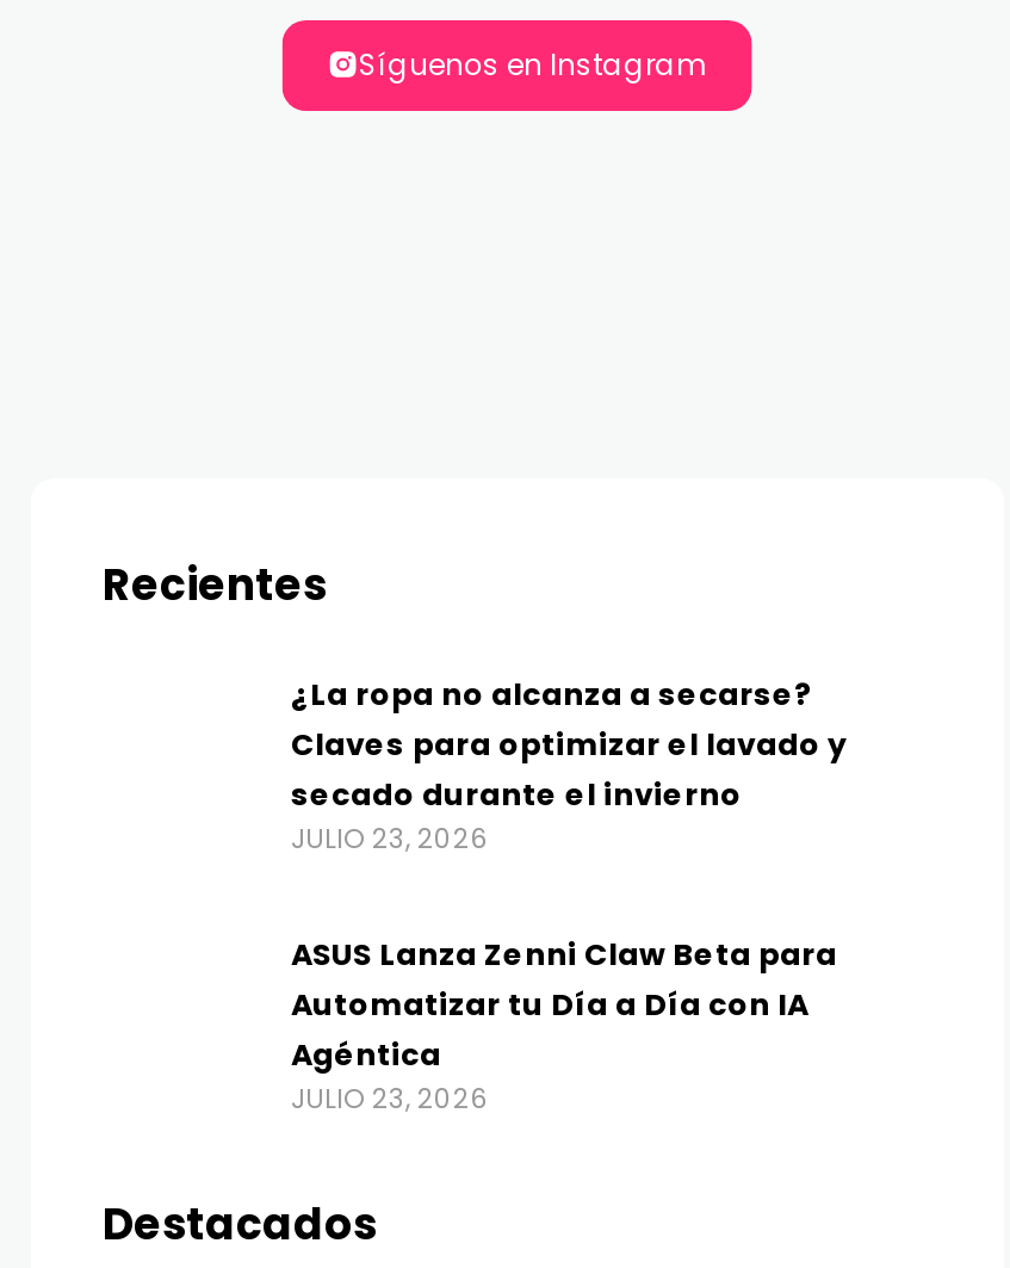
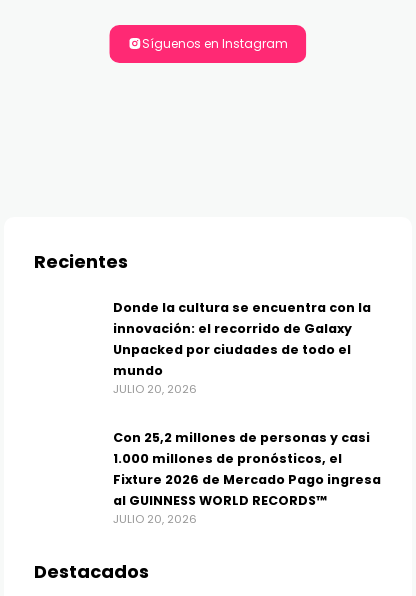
[291,673,847,857] ¿La ropa no alcanza a secarse? | Claves para optimizar el lavado y | secado durante el invierno | JULIO 23, 2026 -> [113,299,371,397] Donde la cultura se encuentra con la | innovación: el recorrido de Galaxy | Unpacked por ciudades de todo el | mundo | JULIO 20, 2026
[291,933,837,1117] ASUS Lanza Zenni Claw Beta para | Automatizar tu Día a Día con IA | Agéntica | JULIO 23, 2026 -> [113,429,381,527] Con 25,2 millones de personas y casi | 1.000 millones de pronósticos, el | Fixture 2026 de Mercado Pago ingresa | al GUINNESS WORLD RECORDS™ | JULIO 20, 2026

